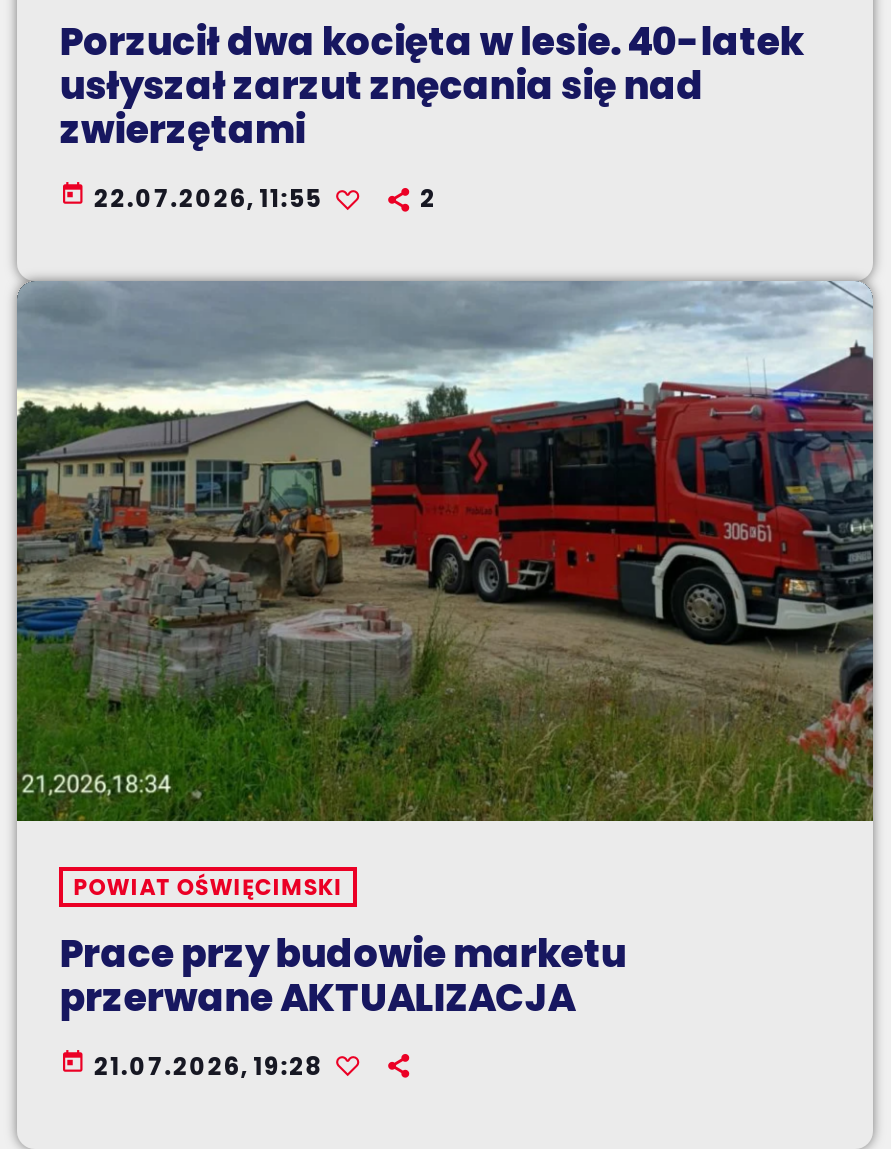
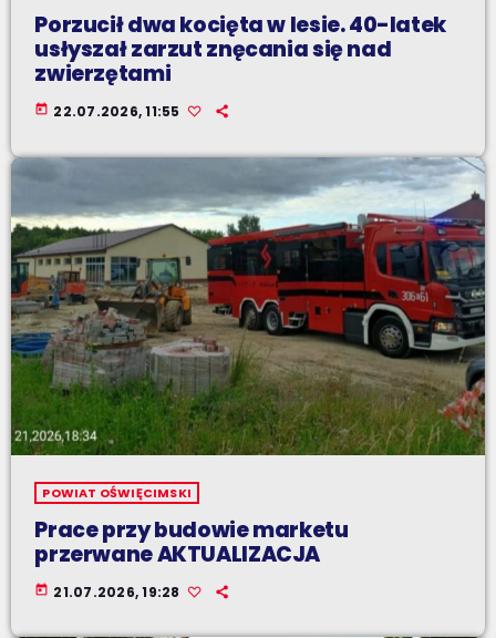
[420,181,436,215] 2 -> none

